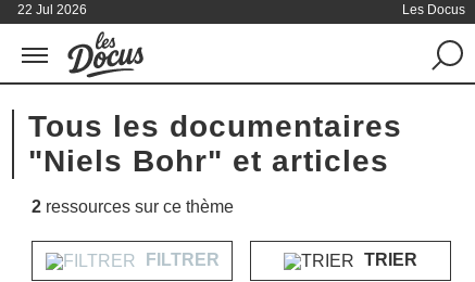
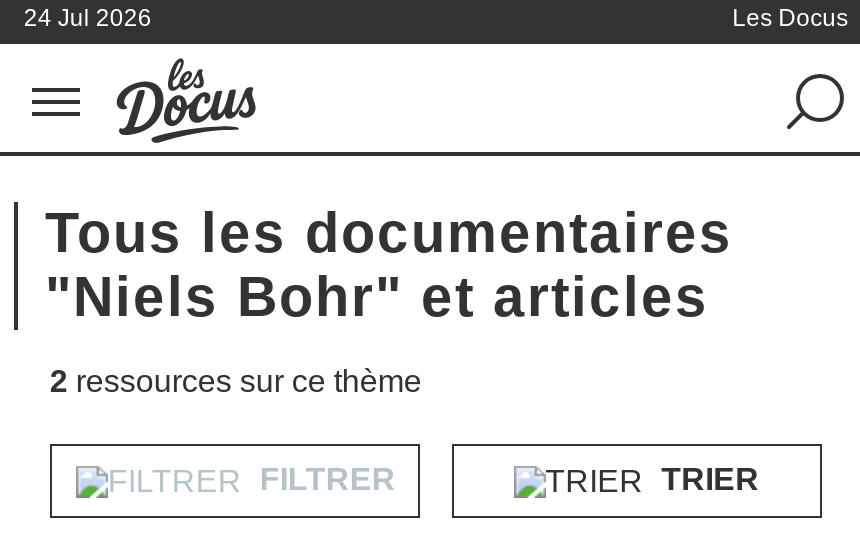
[17,2,87,17] 22 Jul 2026 -> [24,4,152,32] 24 Jul 2026

